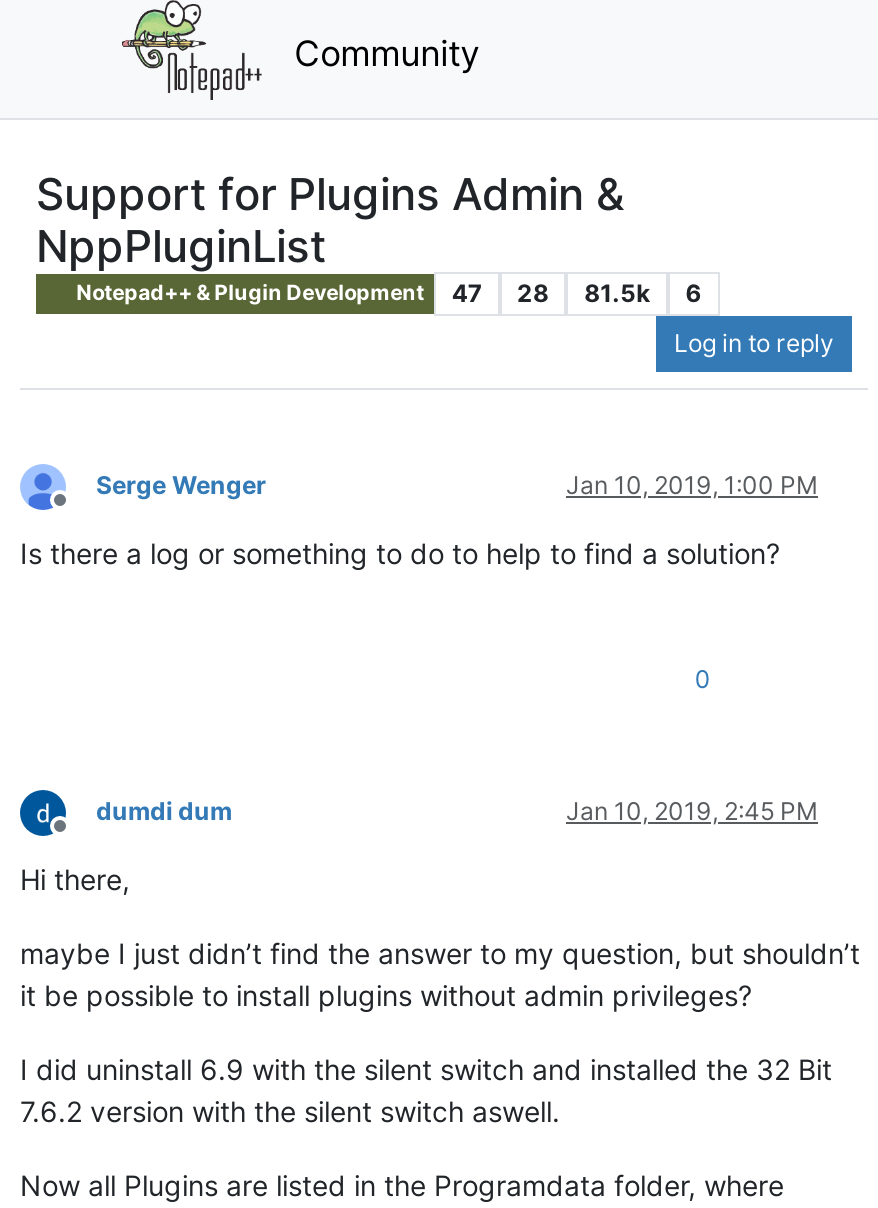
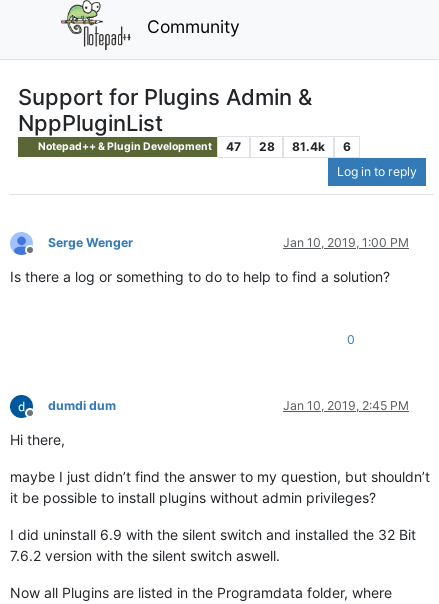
[72,278,701,308] Notepad++ & Plugin Development 47 28 81.5k 6 -> [36,139,351,154] Notepad++ & Plugin Development 47 28 81.4k 6

